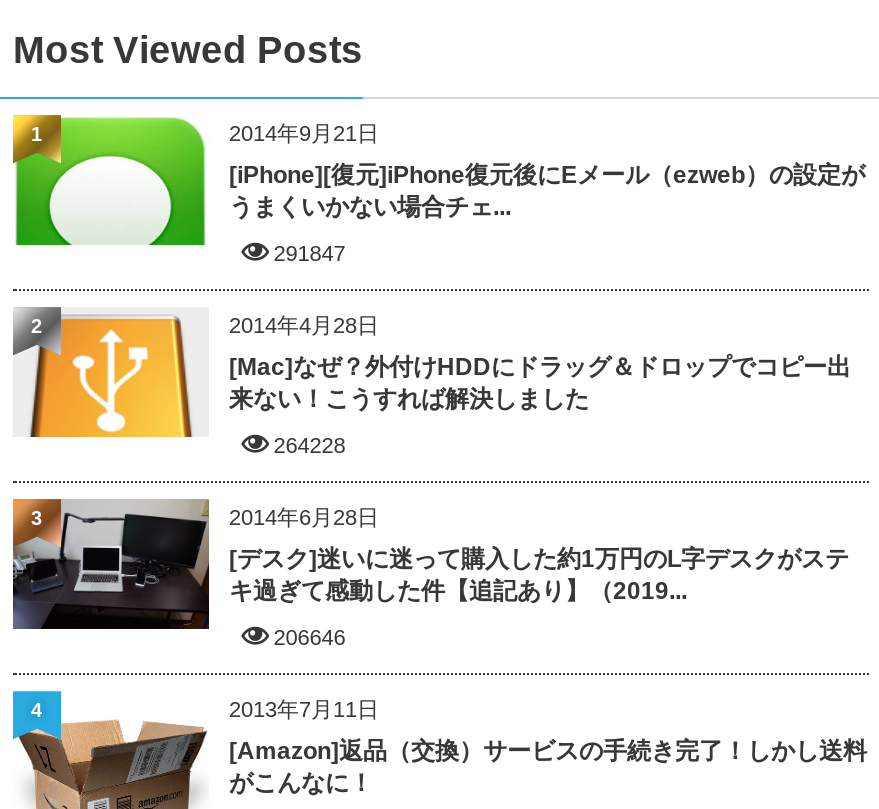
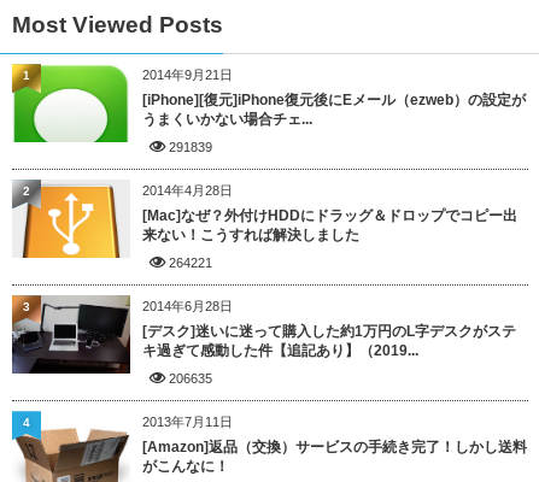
[273,241,345,265] 291847 -> [169,140,212,154] 291839
[273,433,345,457] 264228 -> [169,256,212,270] 264221
[273,625,345,649] 206646 -> [169,371,212,386] 206635

